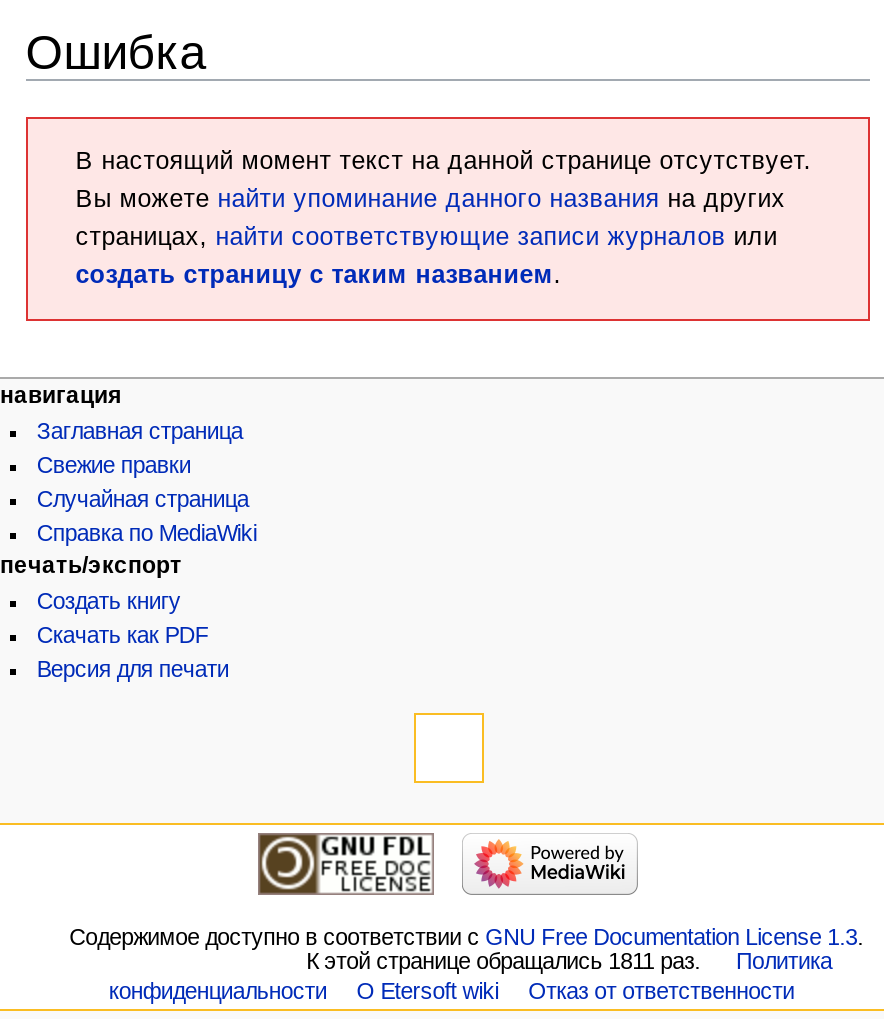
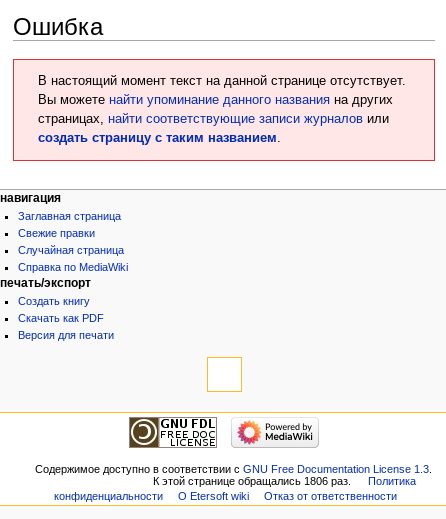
[306,950,700,974] К этой странице обращались 1811 раз. -> [153,475,351,487] К этой странице обращались 1806 раз.

